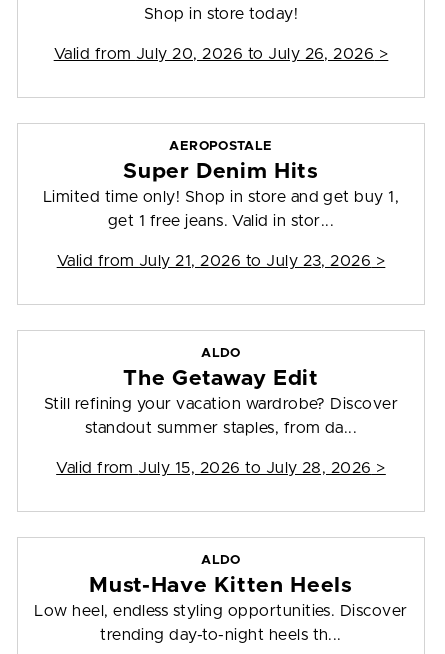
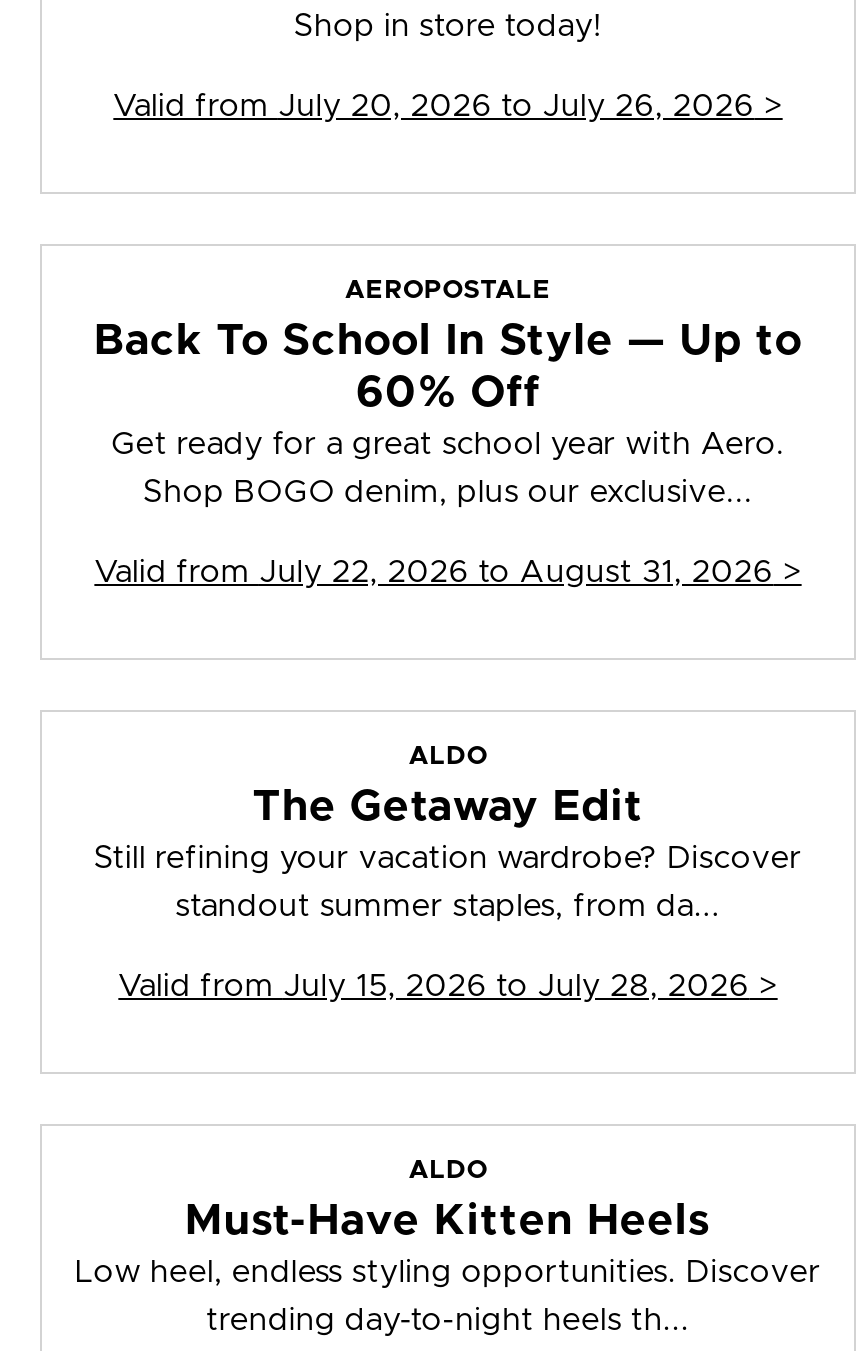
[43,161,399,205] Super Denim Hits | Limited time only! Shop in store and get buy 1, -> [94,320,802,460] Back To School In Style — Up to | 60% Off | Get ready for a great school year with Aero.
[108,213,334,229] get 1 free jeans. Valid in stor... -> [143,476,753,508] Shop BOGO denim, plus our exclusive...
[57,253,385,269] Valid from July 21, 2026 to July 23, 2026 > -> [94,556,802,588] Valid from July 22, 2026 to August 31, 2026 >

